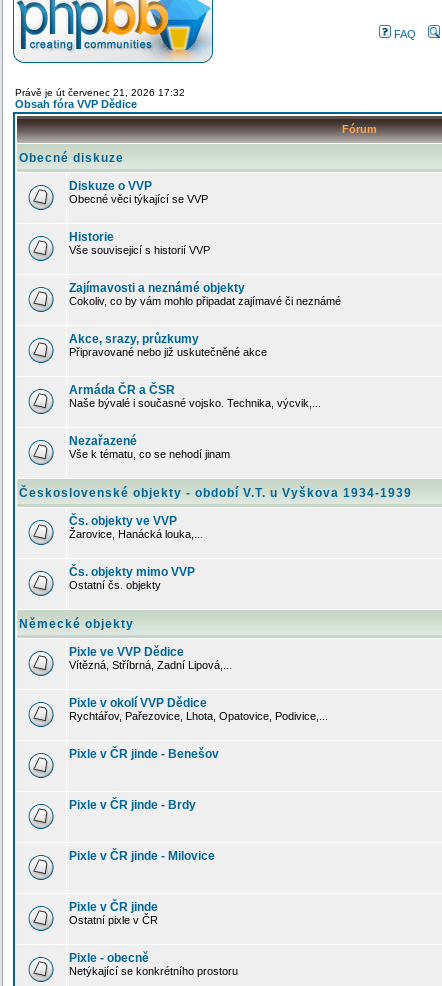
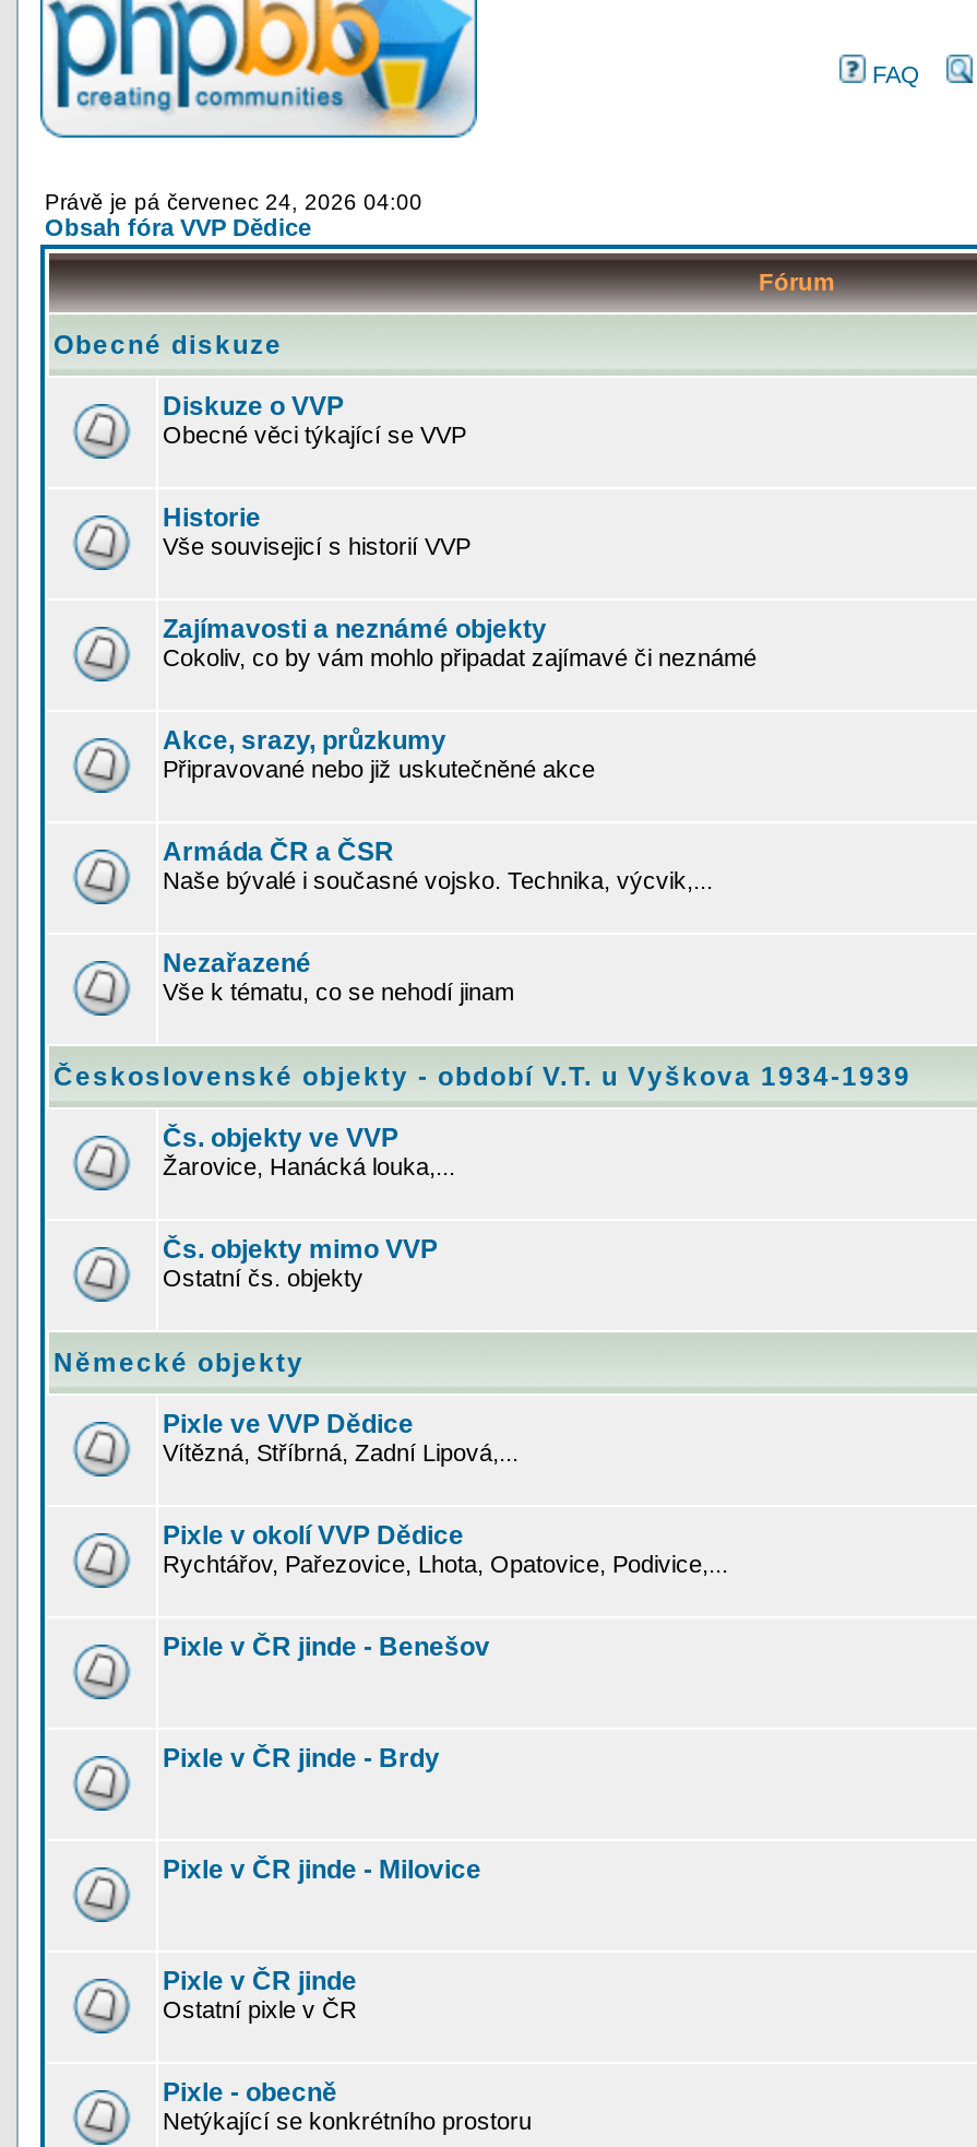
[15,87,185,98] Právě je út červenec 21, 2026 17:32 -> [45,190,422,214] Právě je pá červenec 24, 2026 04:00

